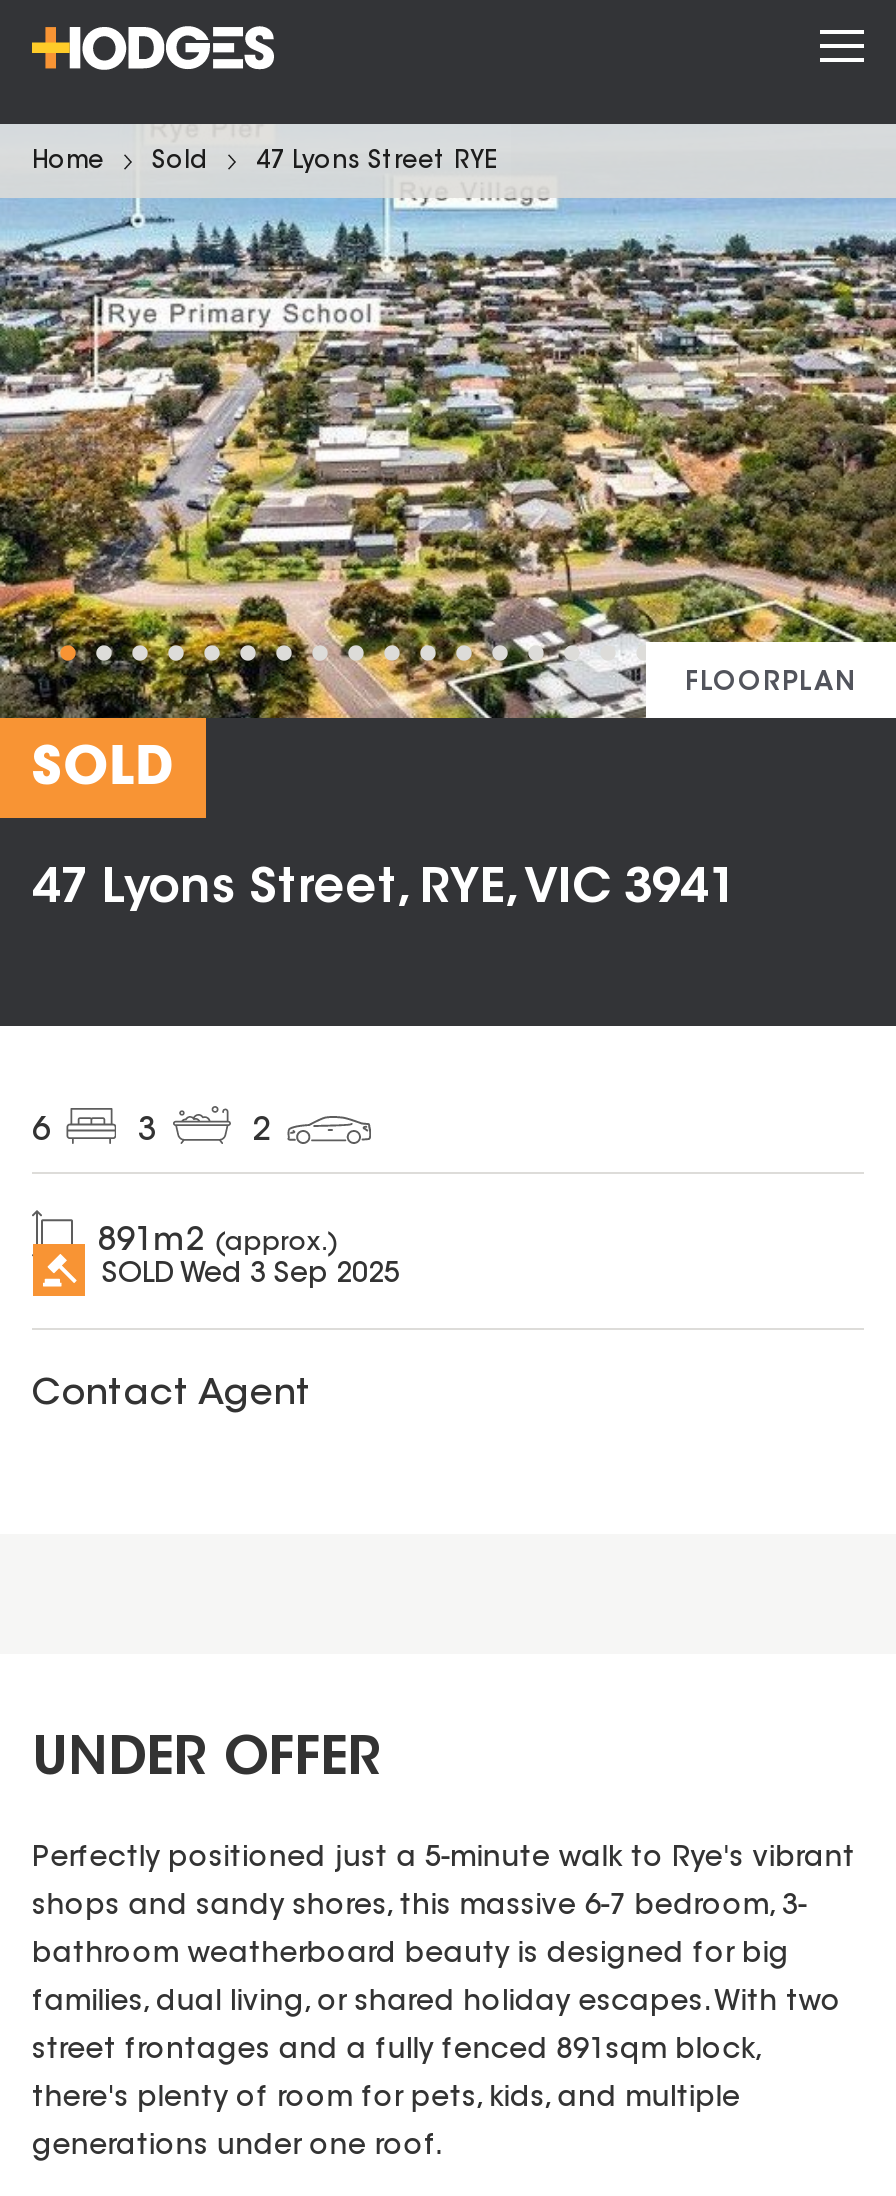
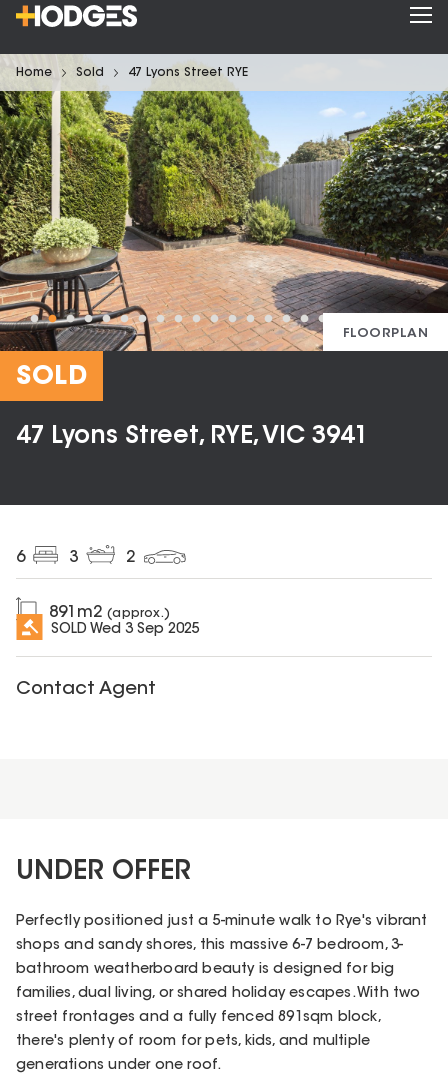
[6,196,890,718] [image] -> [3,89,445,352] [image]

